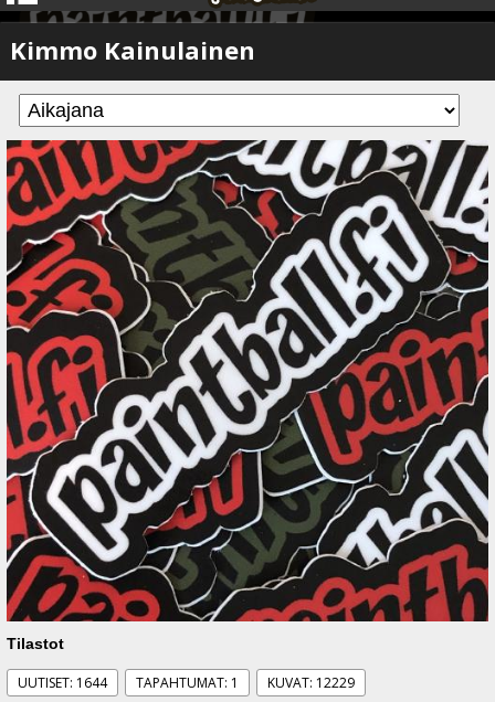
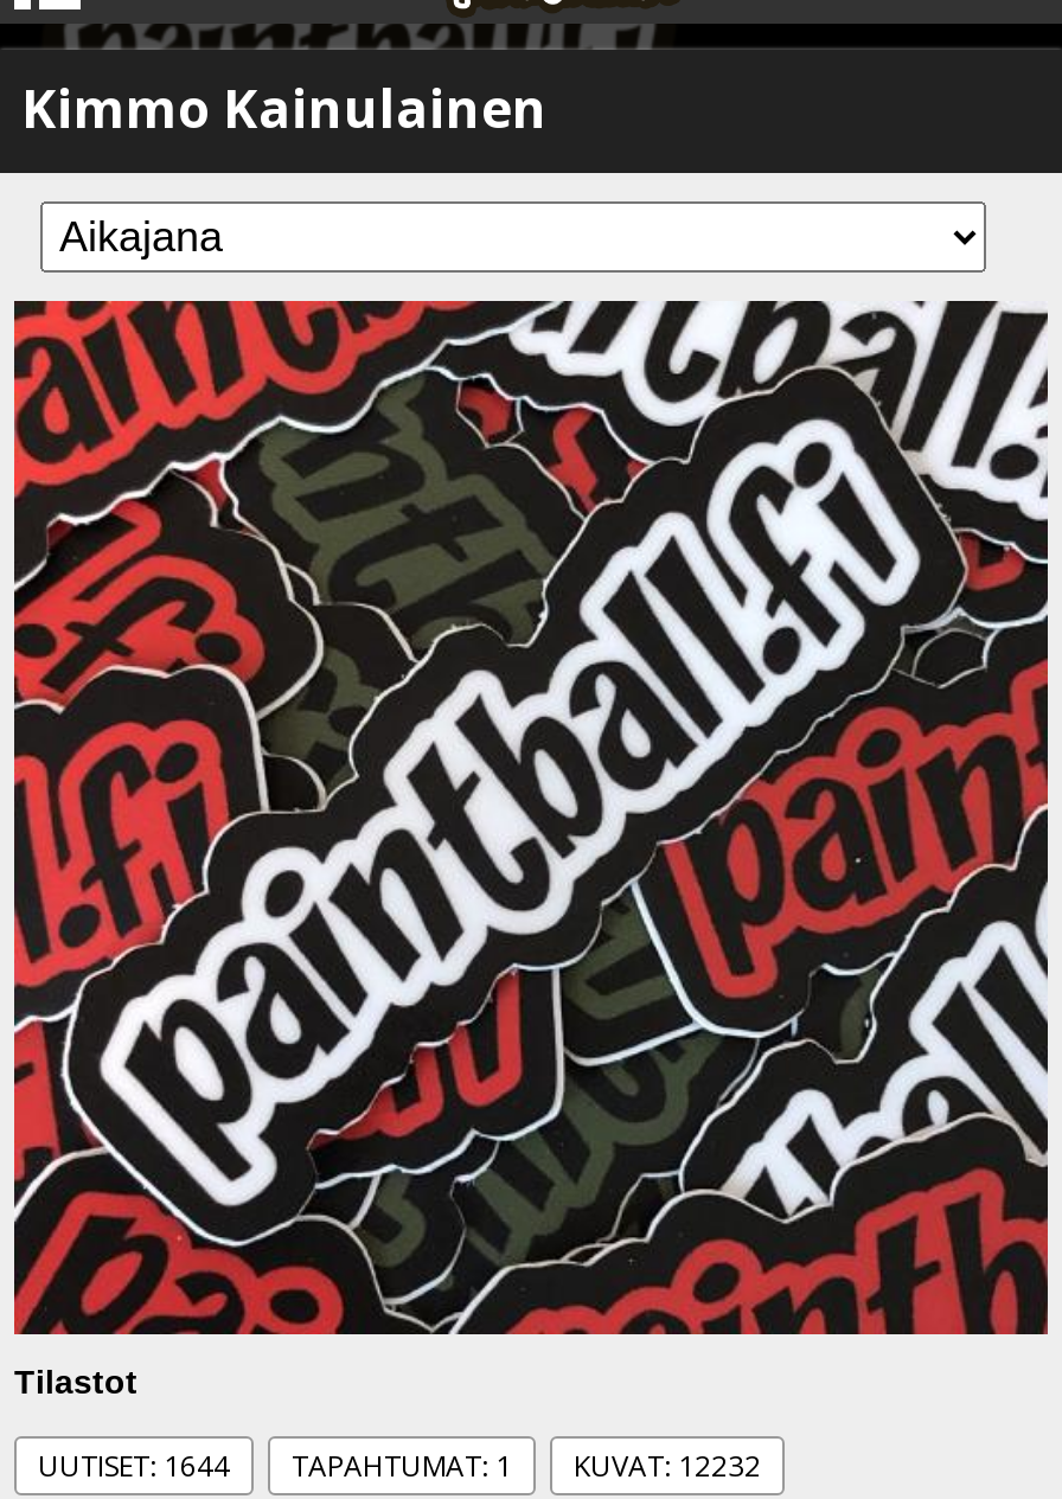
[18,673,355,692] UUTISET: 1644 TAPAHTUMAT: 1 KUVAT: 12229 -> [38,1446,761,1486] UUTISET: 1644 TAPAHTUMAT: 1 KUVAT: 12232

